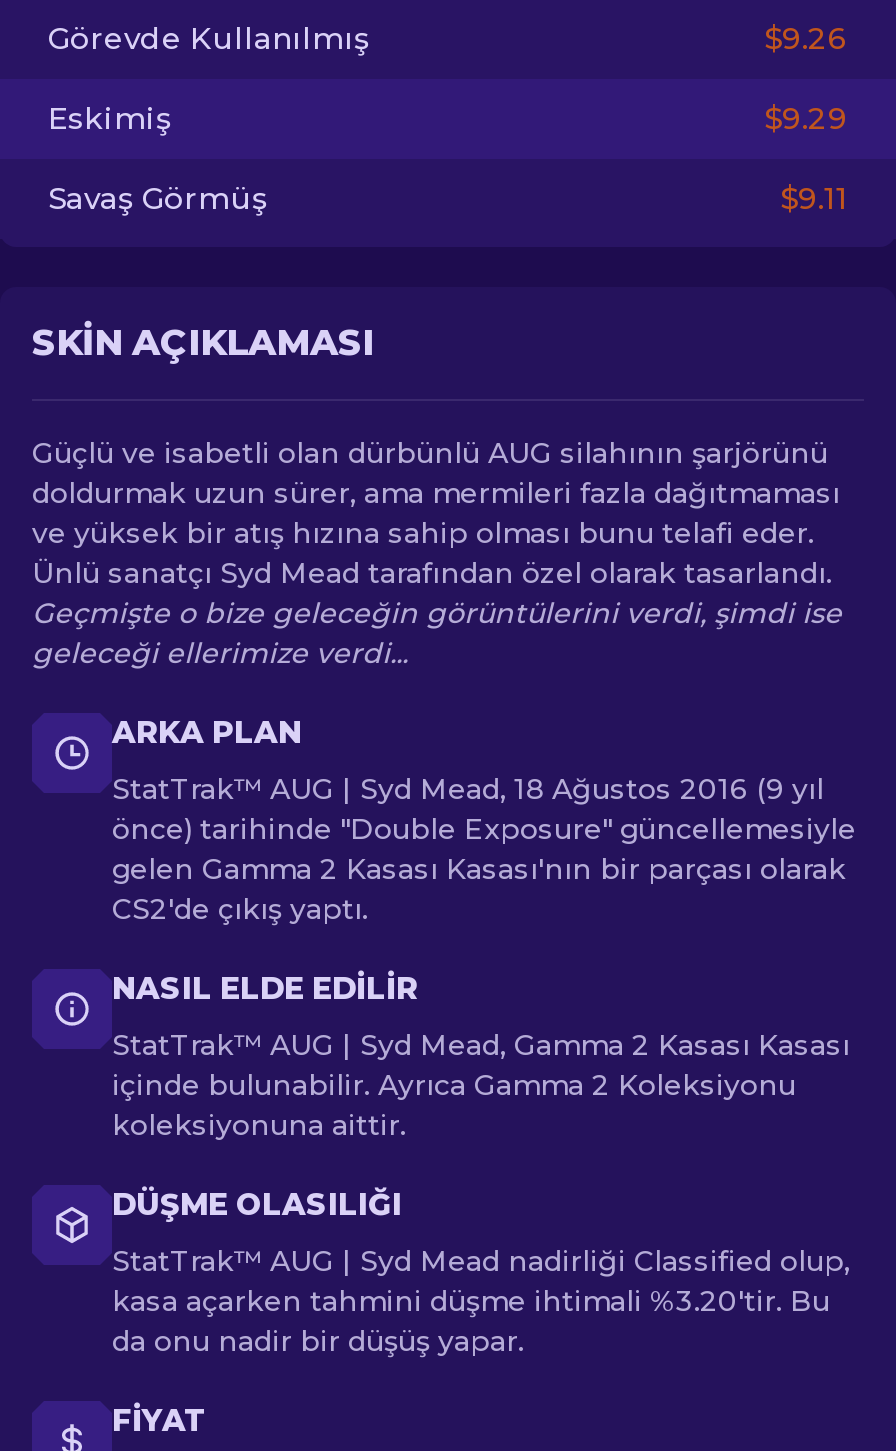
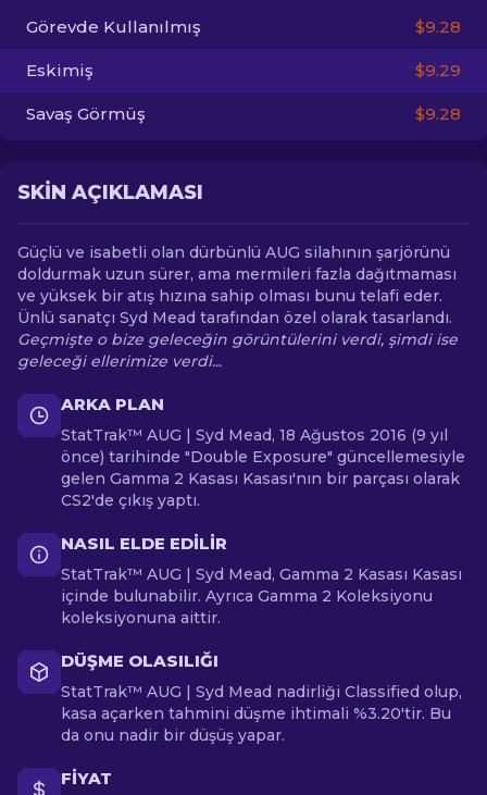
[764,19,848,57] $9.26 -> [415,16,461,37] $9.28
[780,179,848,217] $9.11 -> [415,103,461,124] $9.28

